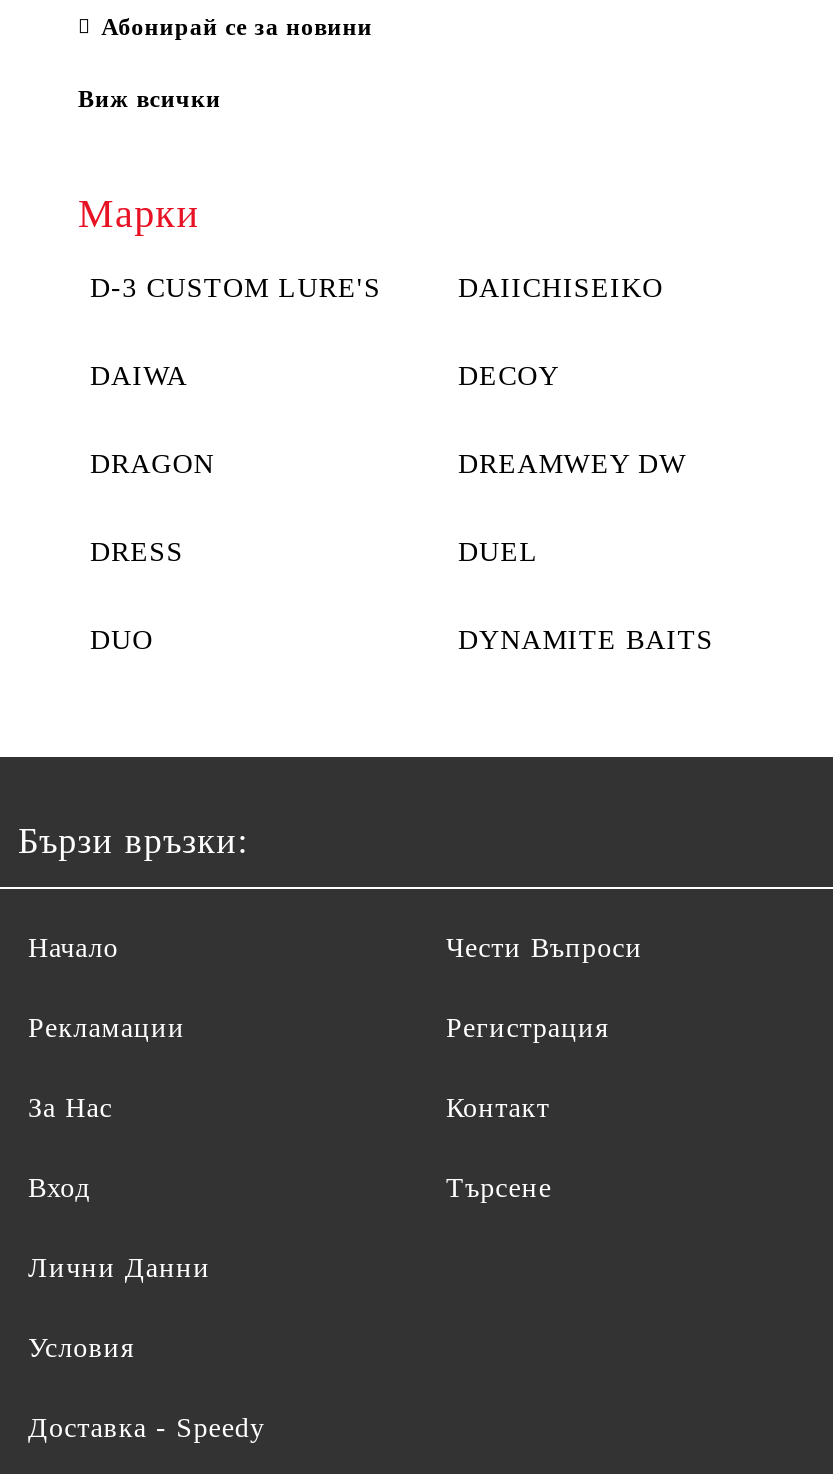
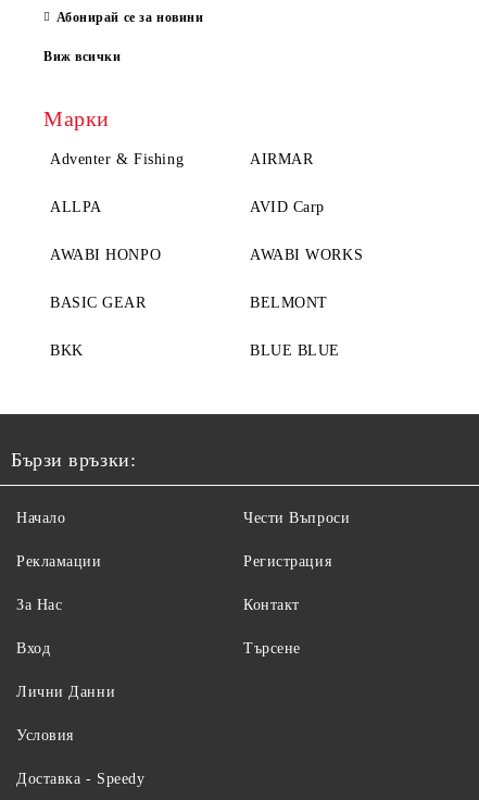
[90,273,663,303] D-3 CUSTOM LURE'S | DAIICHISEIKO -> [50,151,313,167] Adventer & Fishing | AIRMAR
[90,361,560,391] DAIWA | DECOY -> [50,199,325,215] ALLPA | AVID Carp
[90,449,686,479] DRAGON | DREAMWEY DW -> [50,247,363,263] AWABI HONPO | AWABI WORKS
[90,537,538,567] DRESS | DUEL -> [50,295,328,311] BASIC GEAR | BELMONT
[90,625,714,655] DUO | DYNAMITE BAITS -> [50,342,340,359] BKK | BLUE BLUE

